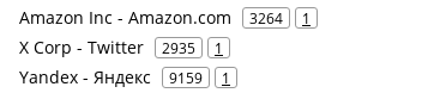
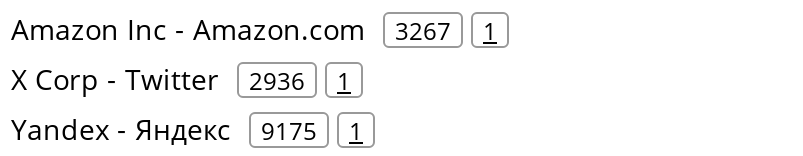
[19,6,311,29] Amazon Inc - Amazon.com 3264 1 -> [11,10,497,48] Amazon Inc - Amazon.com 3267 1
[19,36,223,58] X Corp - Twitter 2935 1 -> [11,60,351,98] X Corp - Twitter 2936 1
[19,66,230,88] Yandex - Яндекс 9159 1 -> [11,110,363,148] Yandex - Яндекс 9175 1

